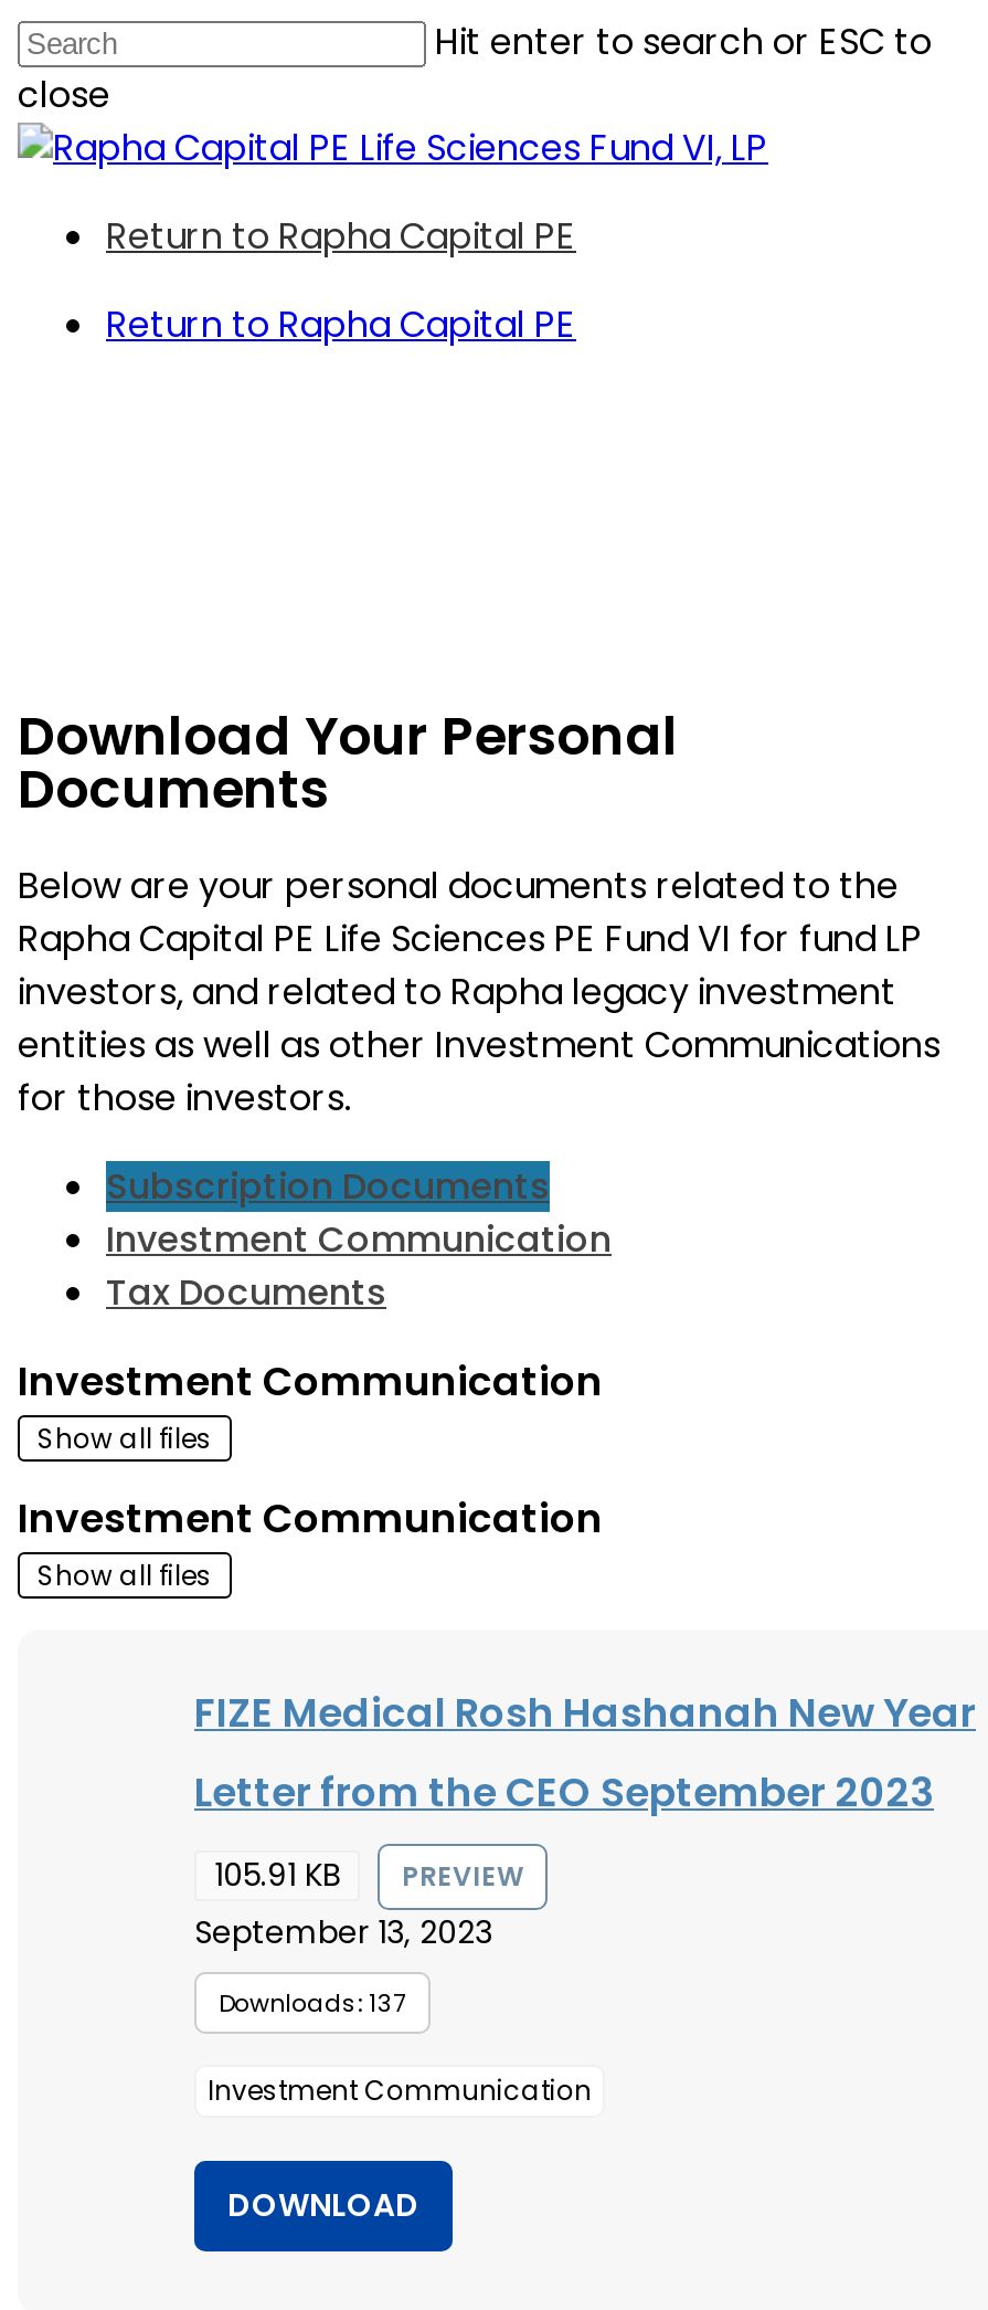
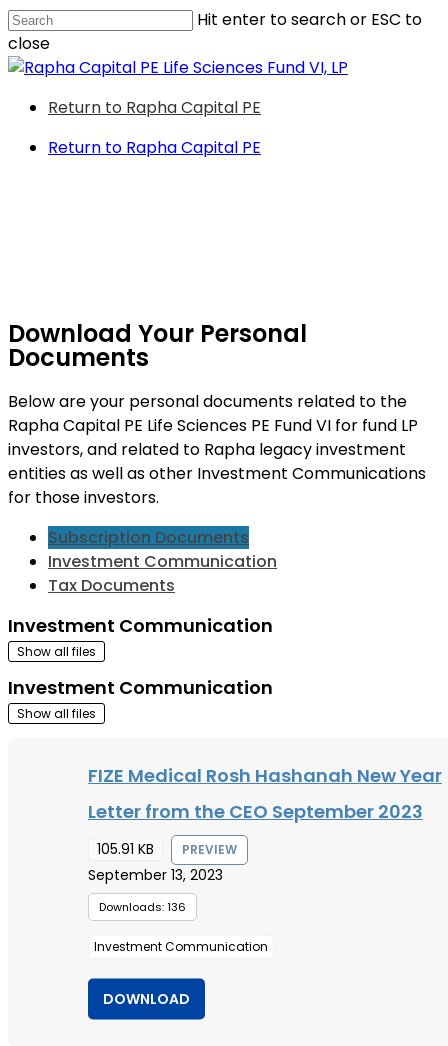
[219,1986,406,2021] Downloads: 137 -> [99,899,186,915] Downloads: 136

